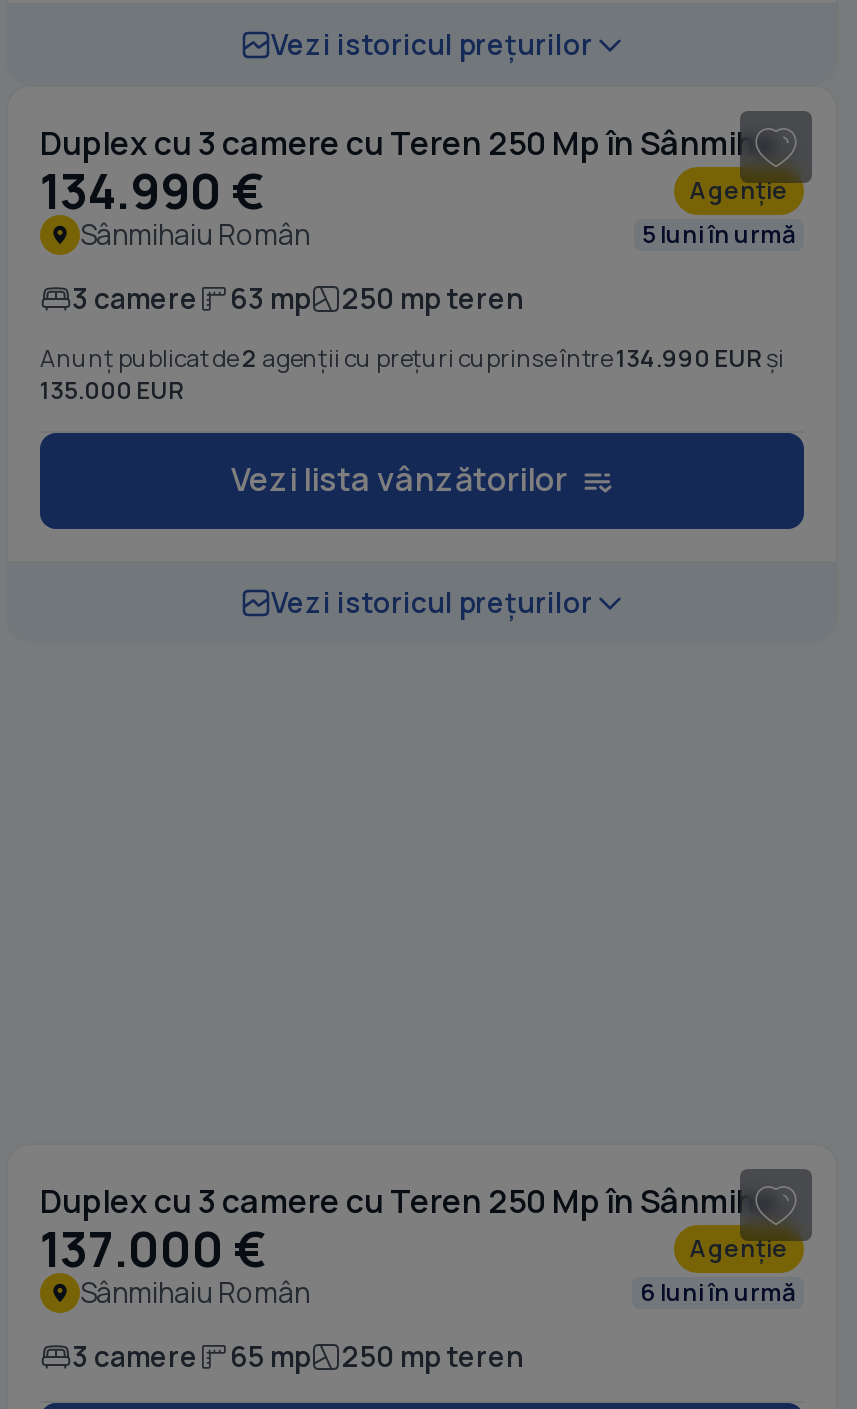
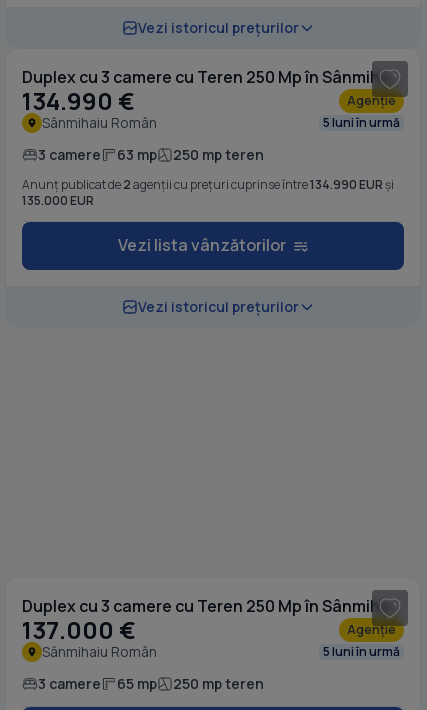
[640,1275,796,1309] 6 luni în urmă -> [323,643,400,660] 5 luni în urmă

